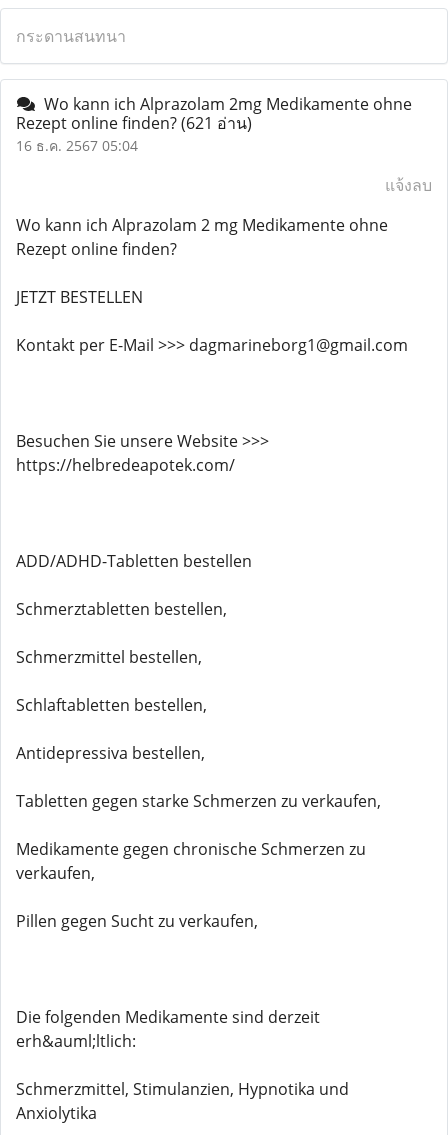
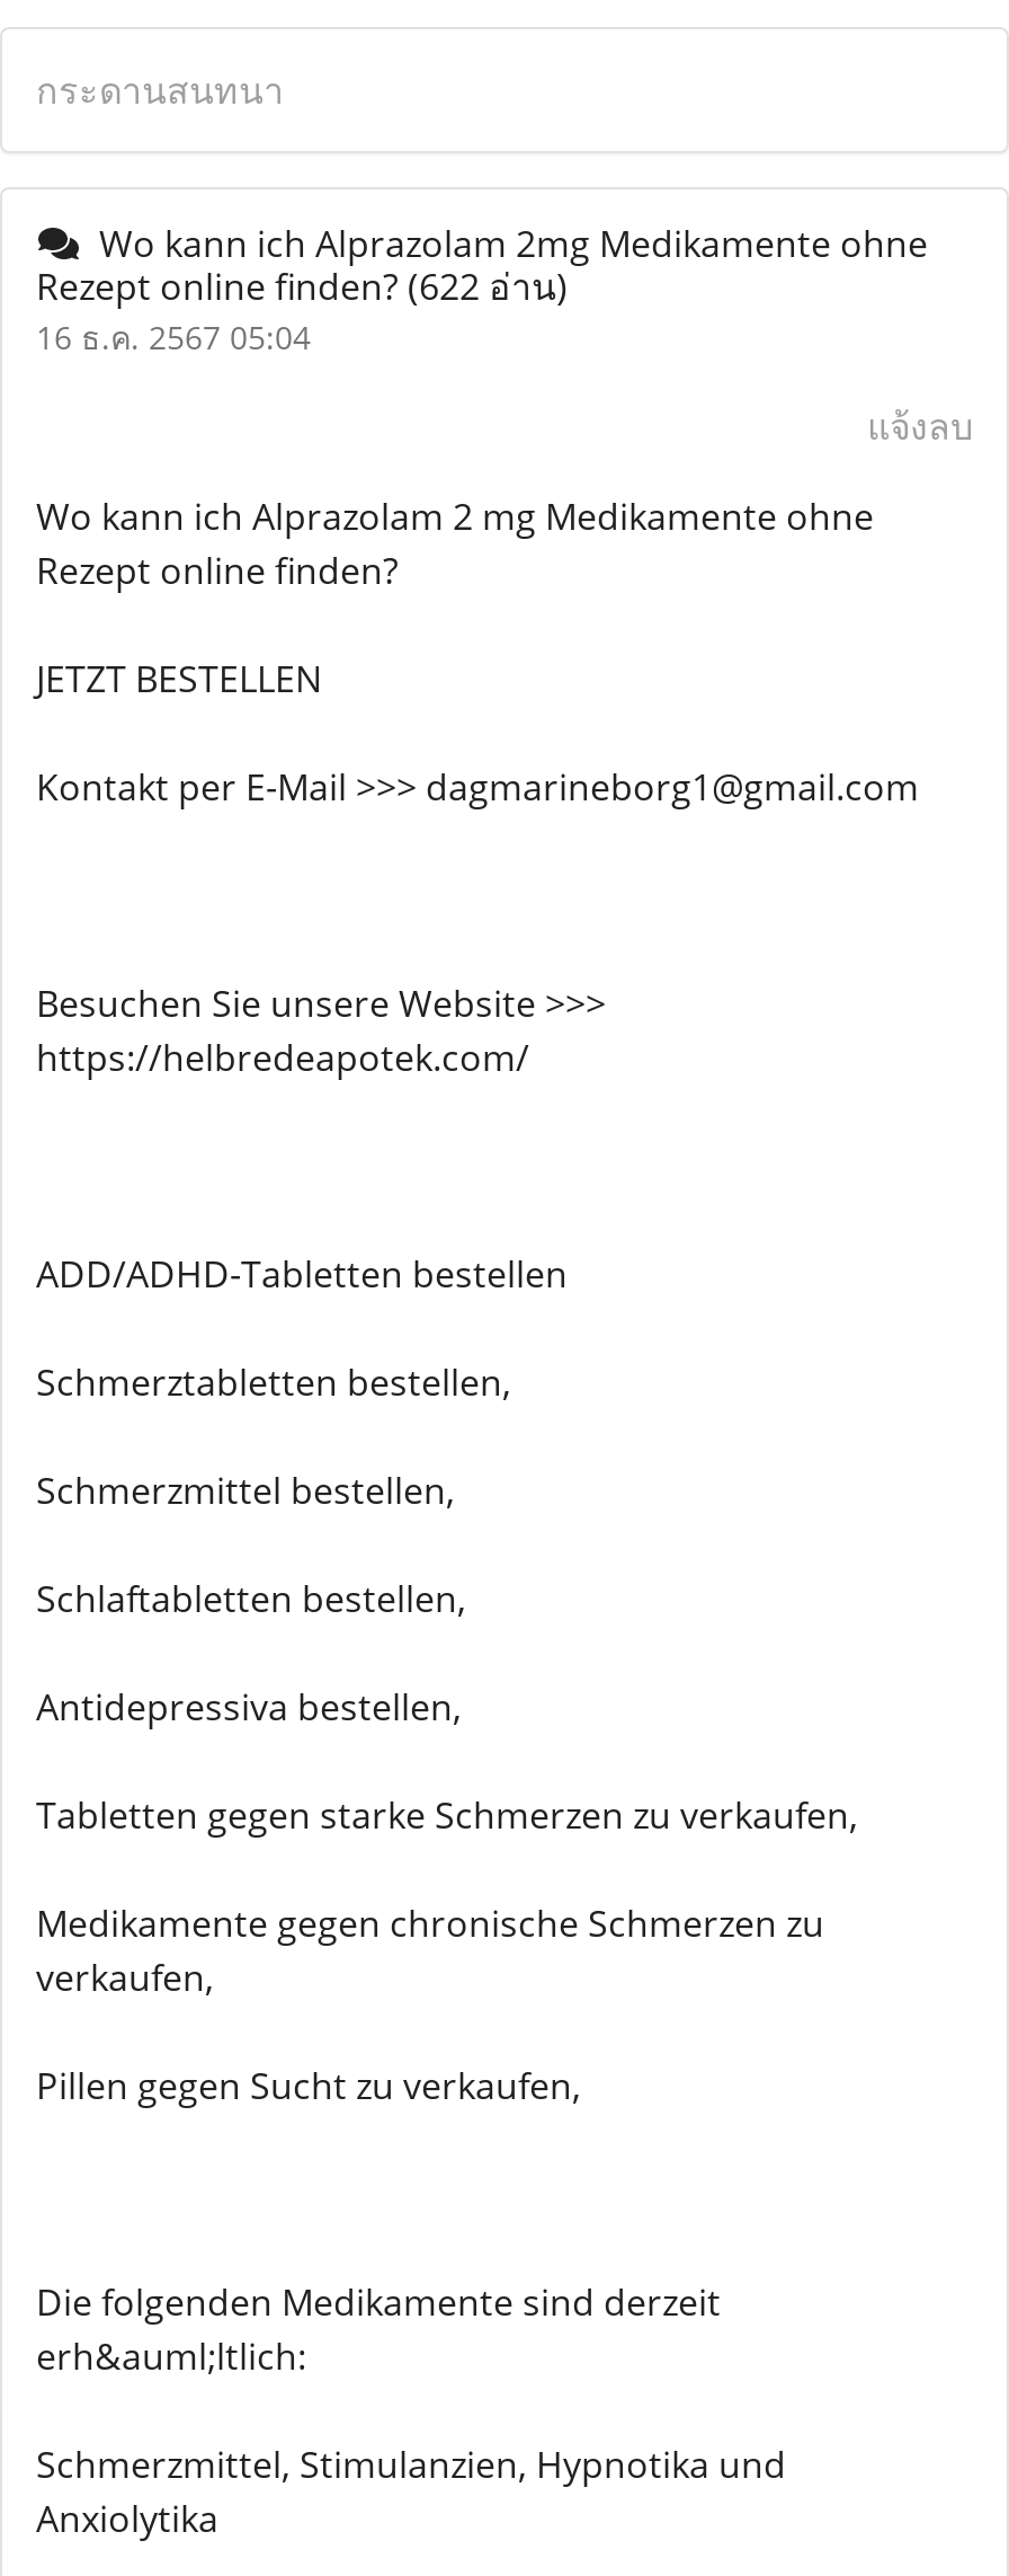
[16,112,252,134] Rezept online finden? (621 อ่าน) -> [36,262,568,311] Rezept online finden? (622 อ่าน)

